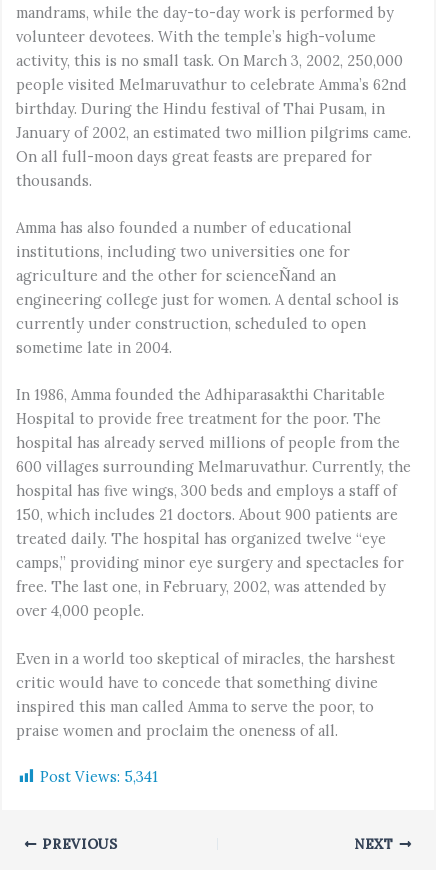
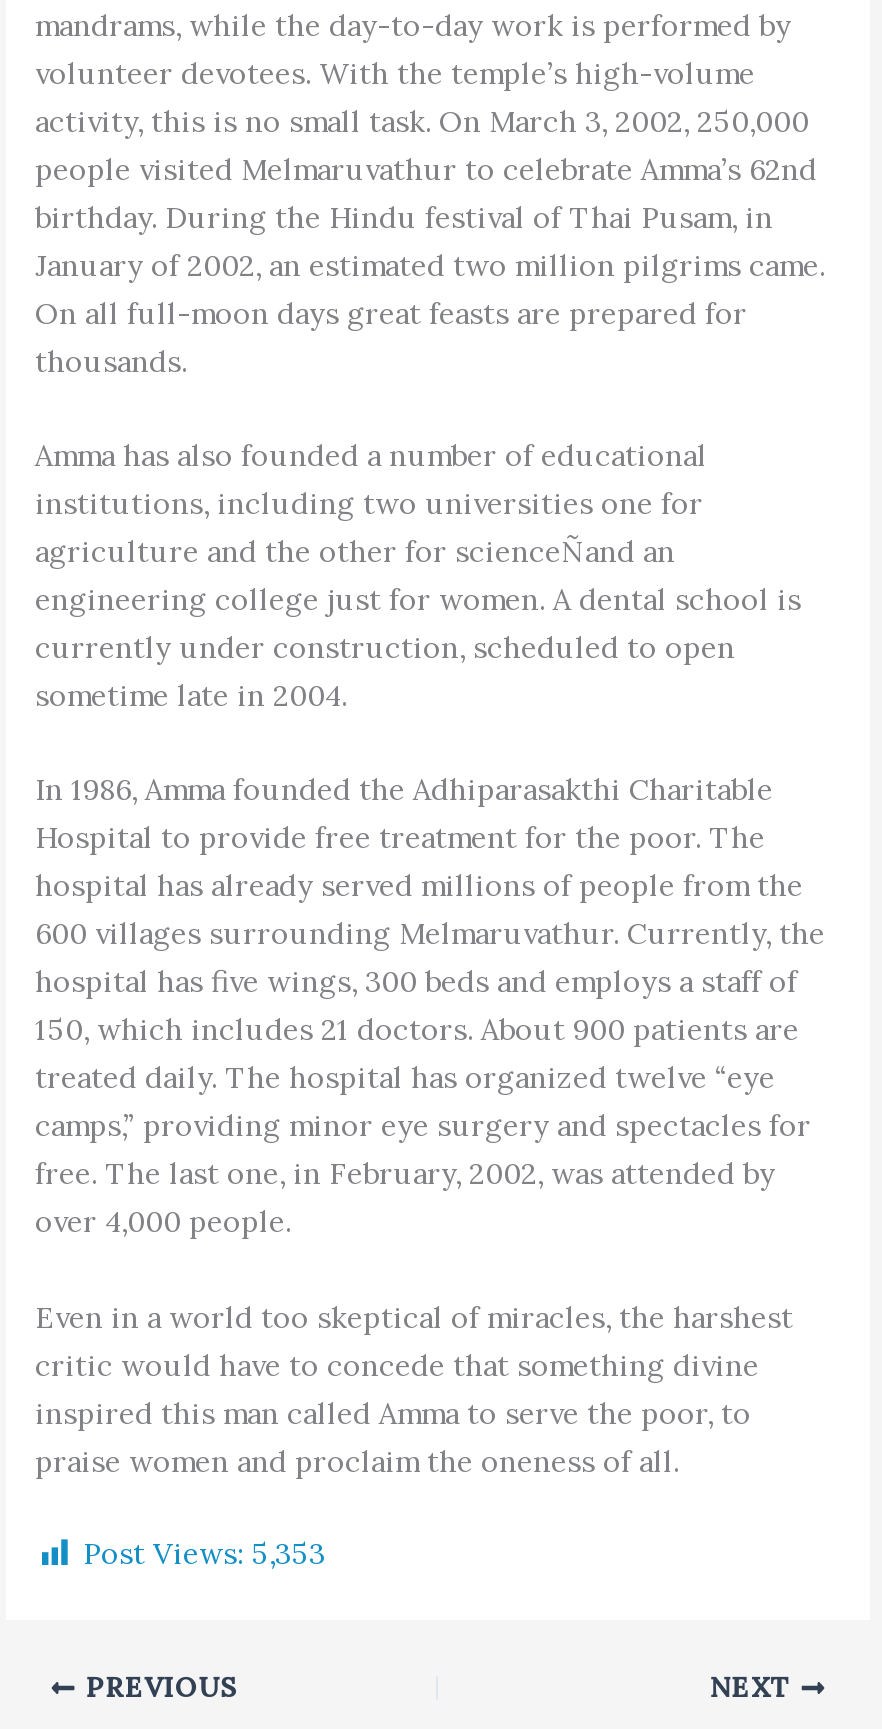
[40,767,158,786] Post Views: 5,341 -> [83,1534,325,1572] Post Views: 5,353

